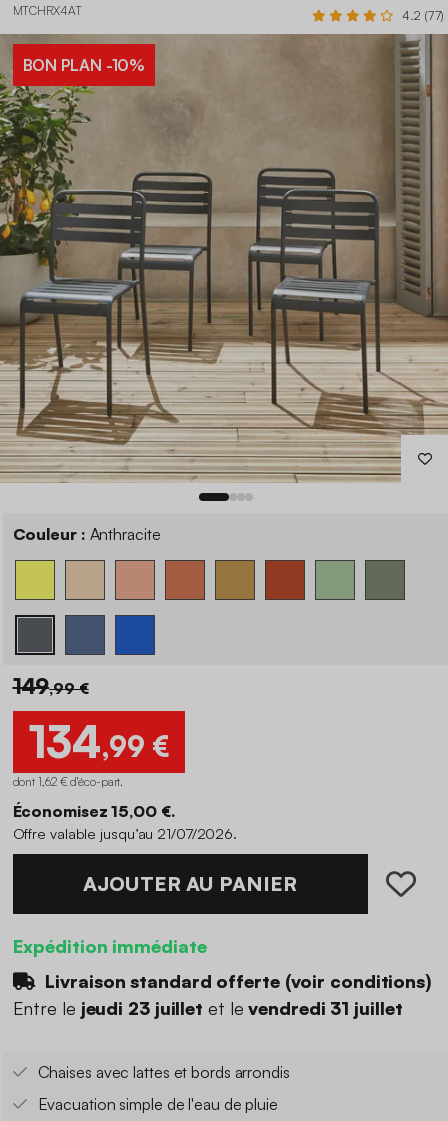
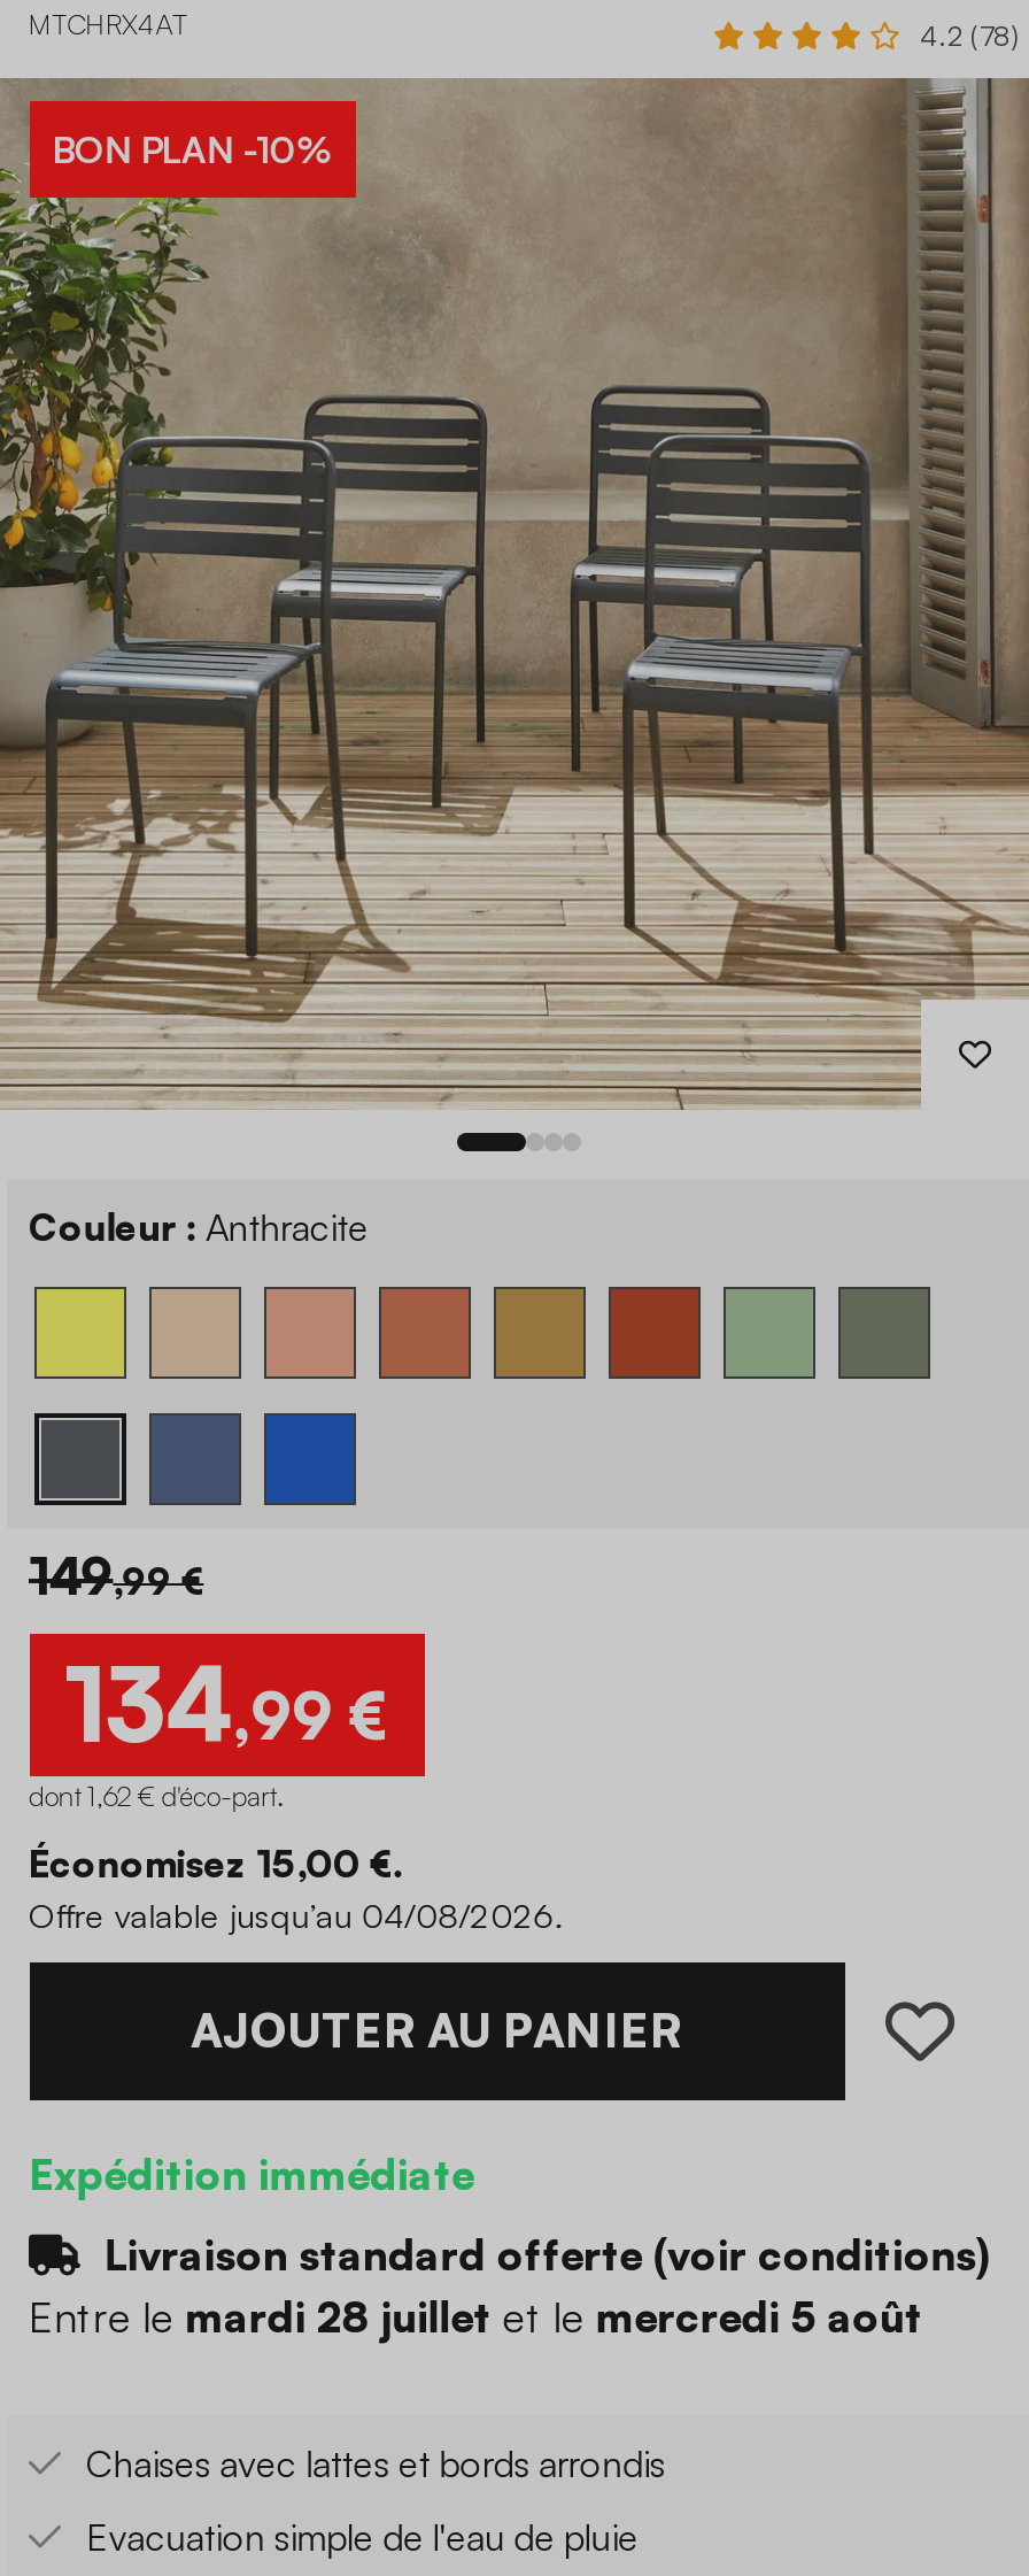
[401,8,443,23] 4.2 (77) -> [920,17,1019,52] 4.2 (78)
[12,824,237,842] Offre valable jusqu’au 21/07/2026. -> [29,1893,563,1934] Offre valable jusqu’au 04/08/2026.
[12,997,402,1019] Entre le jeudi 23 juillet et le vendredi 31 juillet -> [29,2291,923,2342] Entre le mardi 28 juillet et le mercredi 5 août

